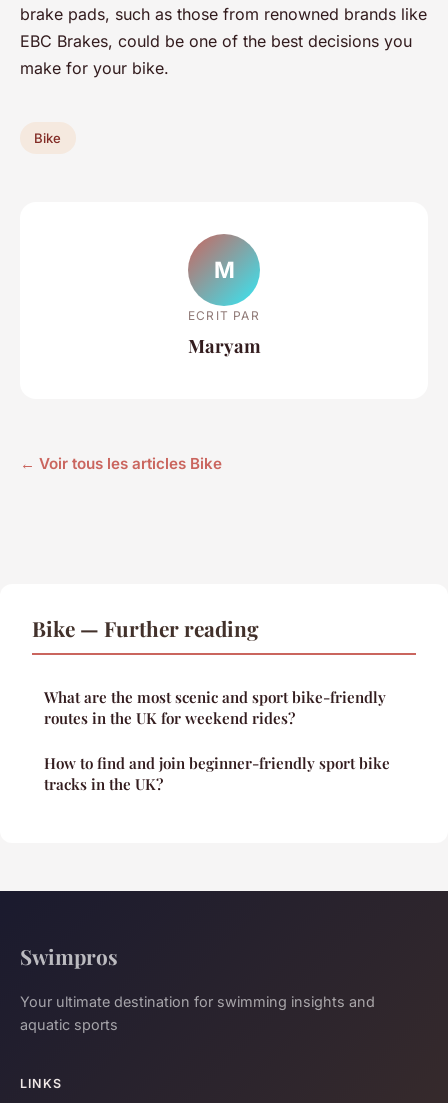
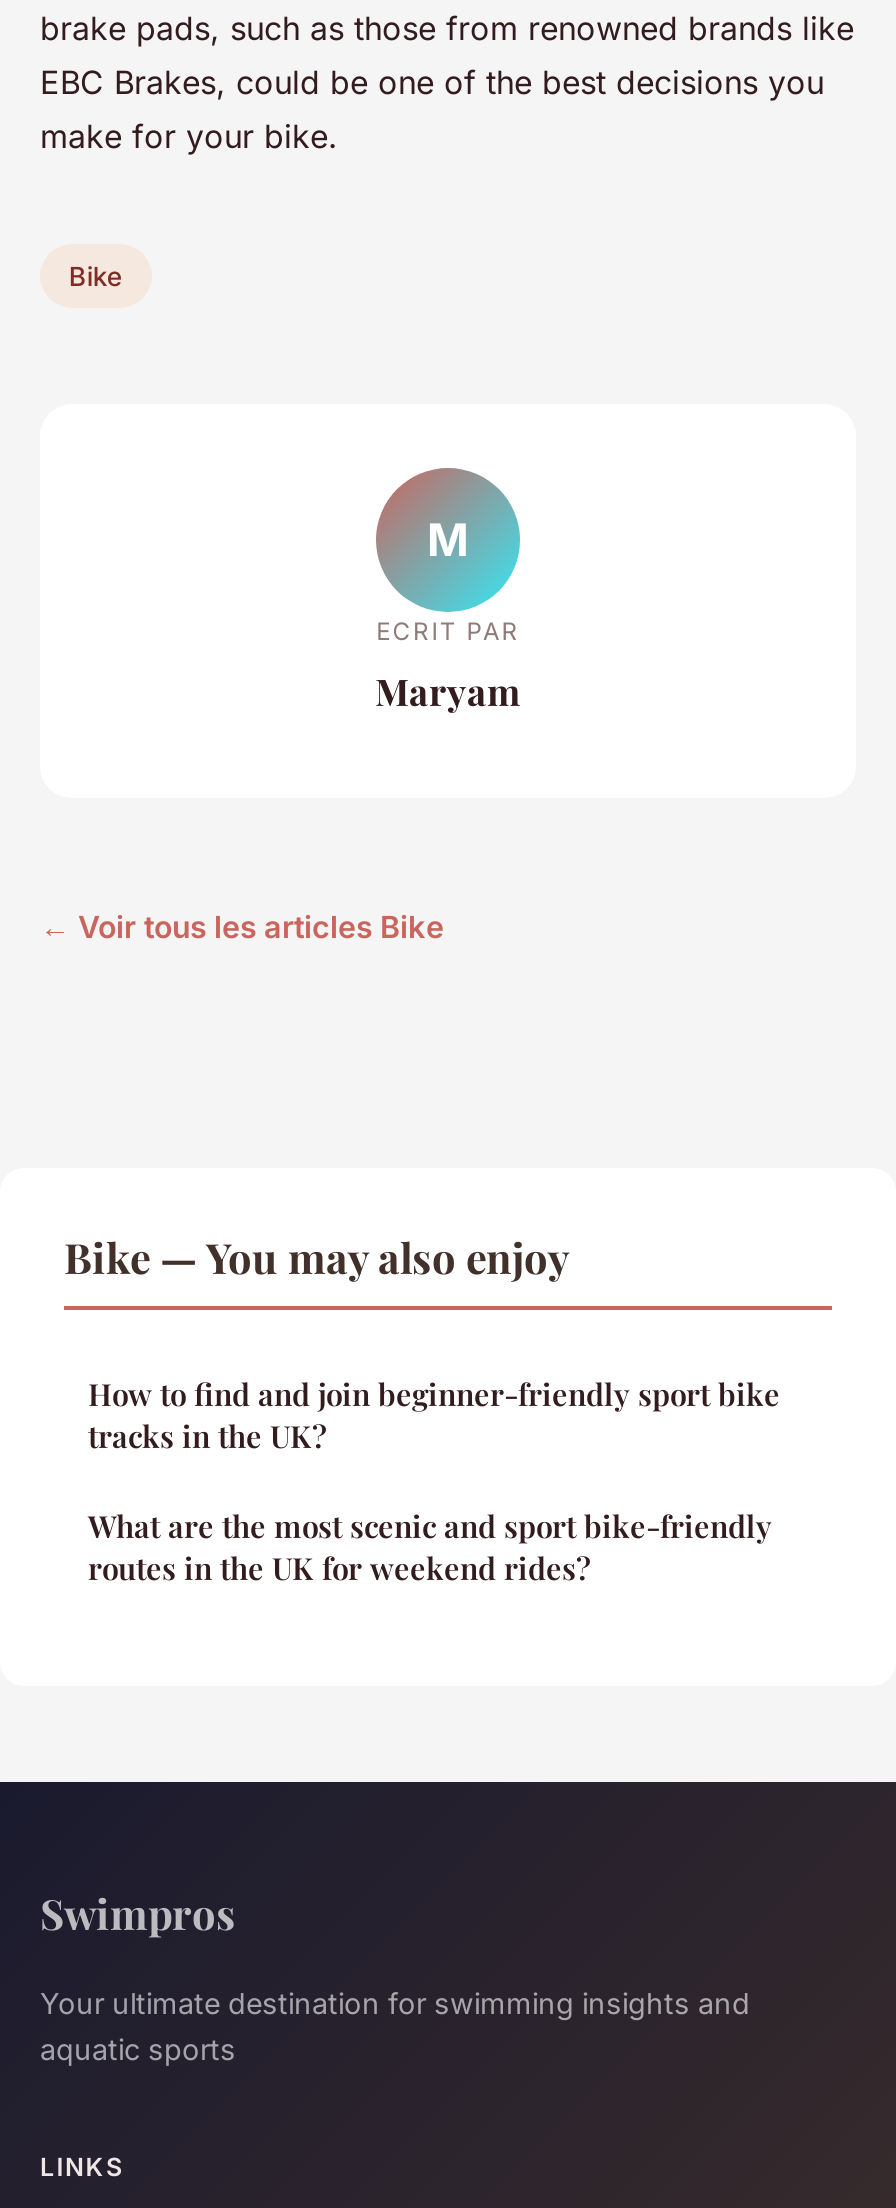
[32,614,259,642] Bike — Further reading -> [64,1229,570,1285] Bike — You may also enjoy
moved [44,687,386,728] -> [88,1507,772,1589]: What are the most scenic and sport bike-friendly | routes in the UK for weekend rides?
moved [44,753,390,794] -> [88,1375,780,1457]: How to find and join beginner-friendly sport bike | tracks in the UK?

